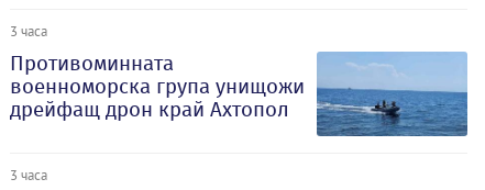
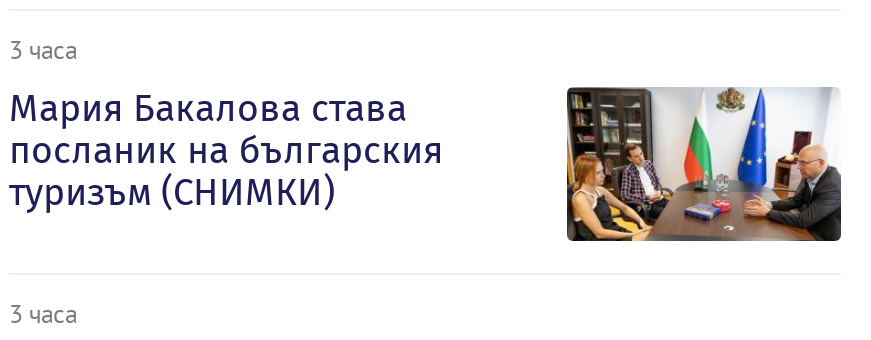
[10,50,305,121] Противоминната | военноморска група унищожи | дрейфащ дрон край Ахтопол -> [9,85,443,215] Мария Бакалова става | посланик на българския | туризъм (СНИМКИ)
[316,52,469,137] [image] -> [565,86,843,244] [image]

